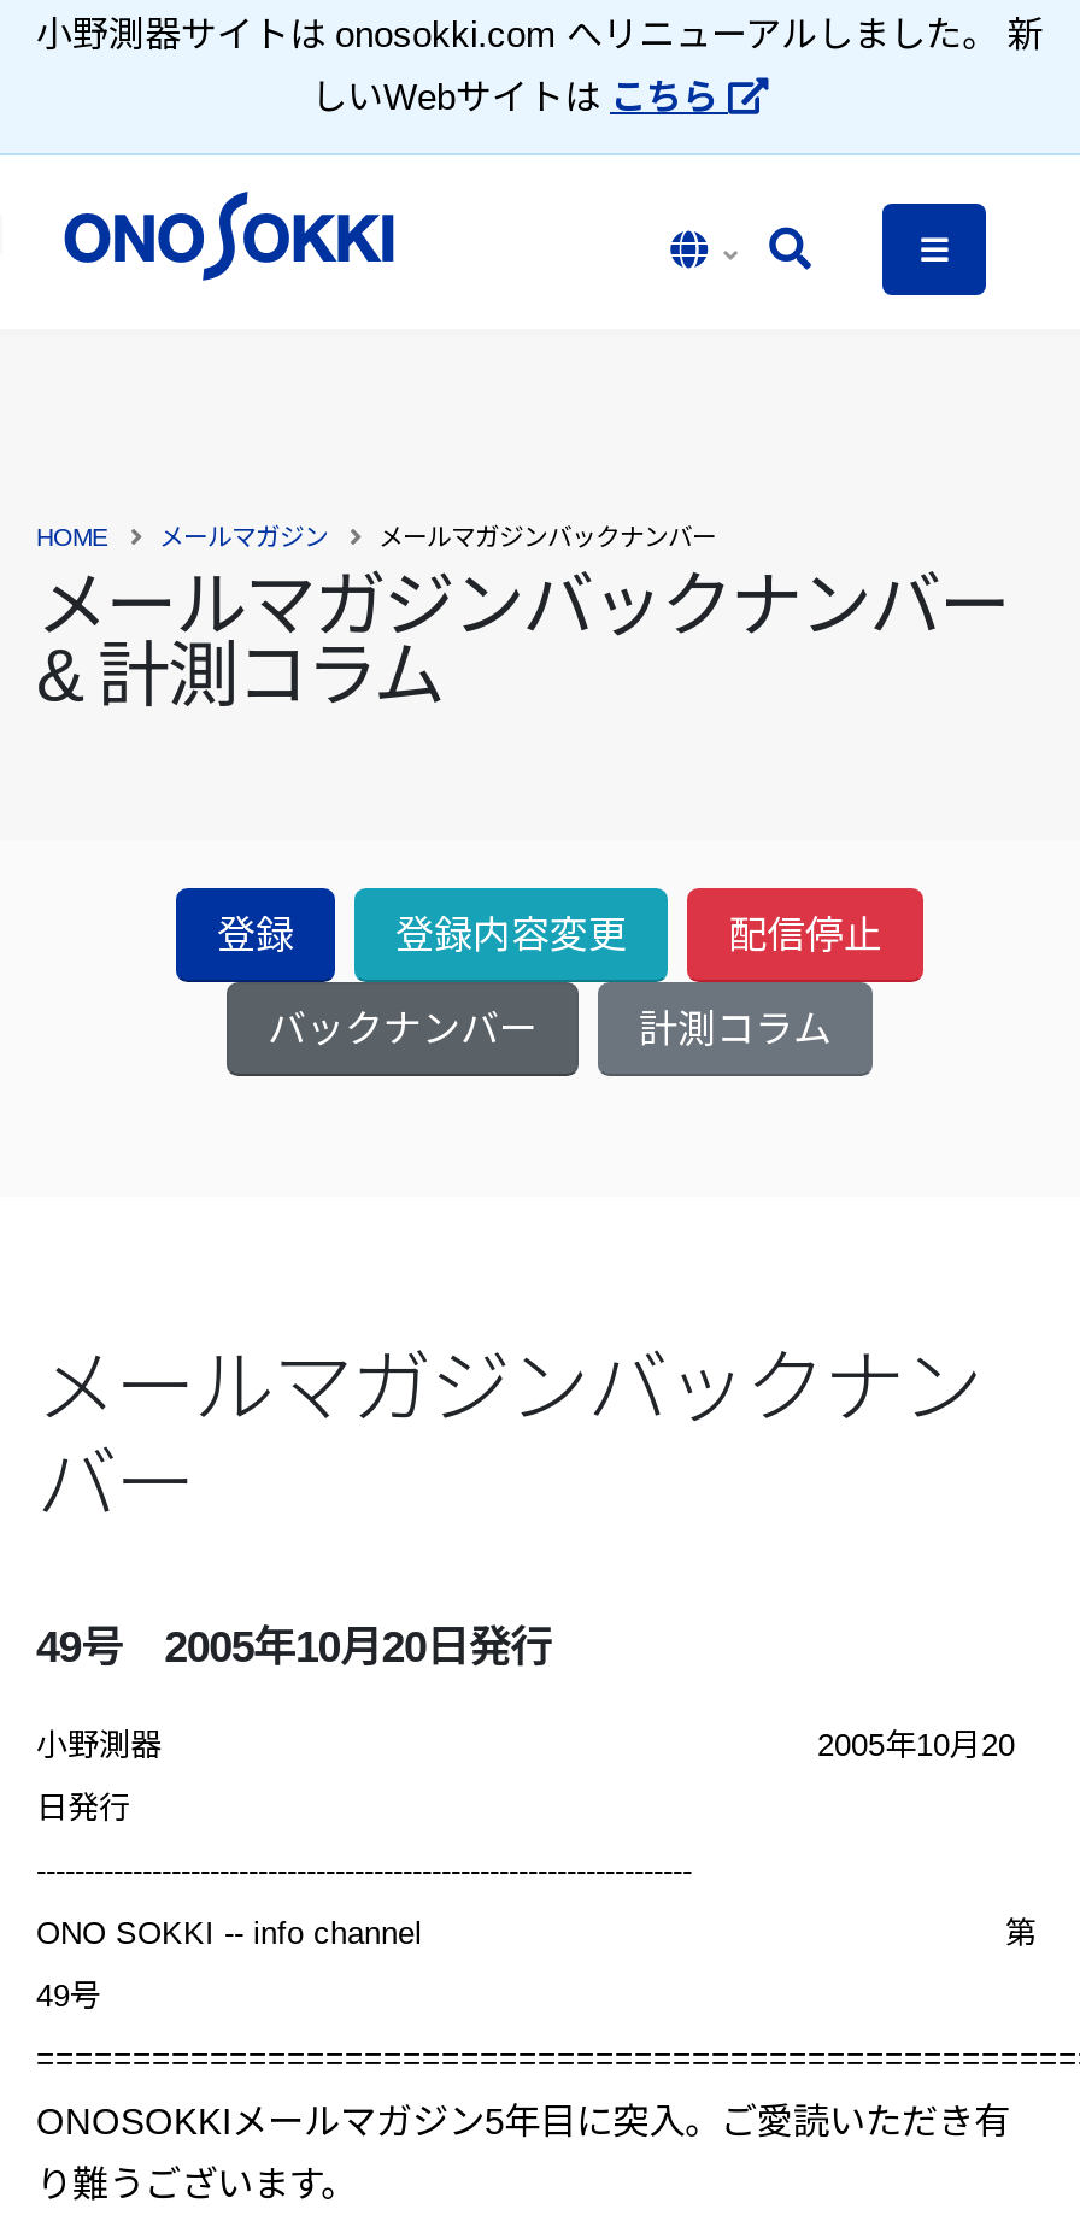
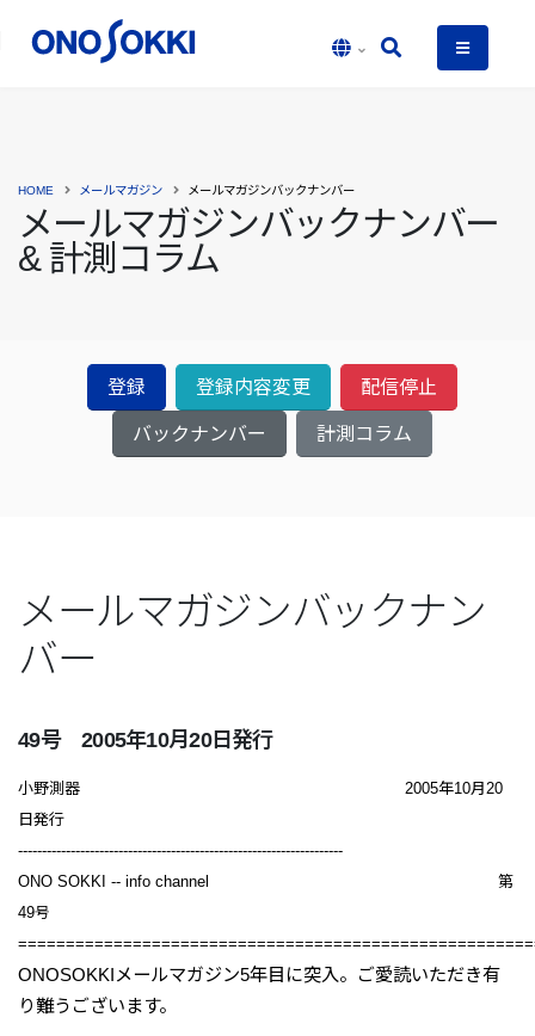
[36,13,1044,117] 小野測器サイトは onosokki.com へリニューアルしました。 新 | しいWebサイトはこちら -> none

